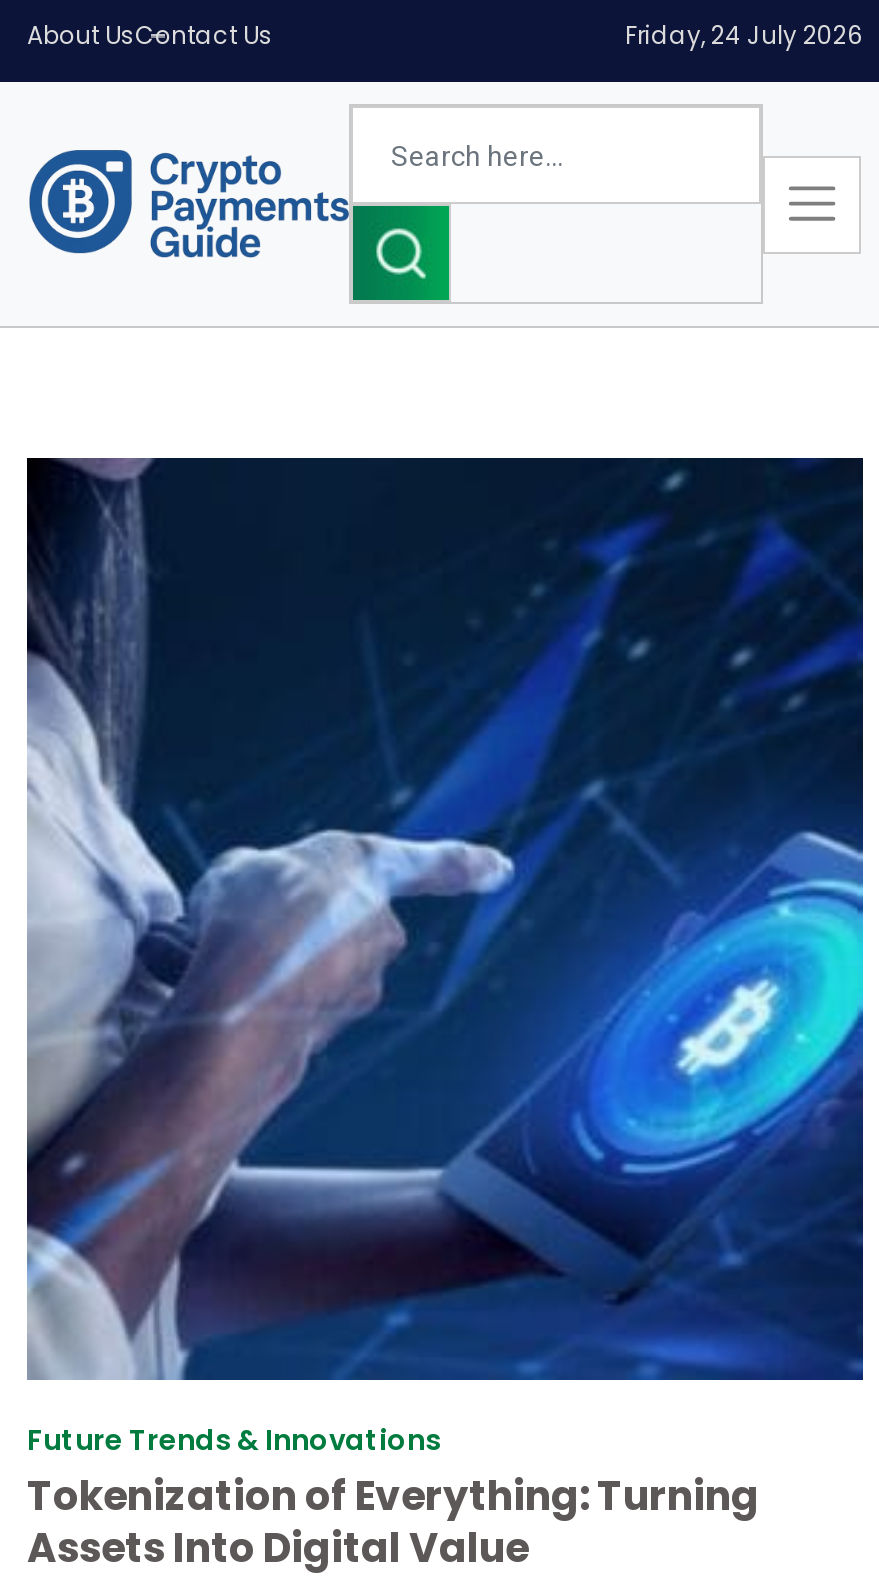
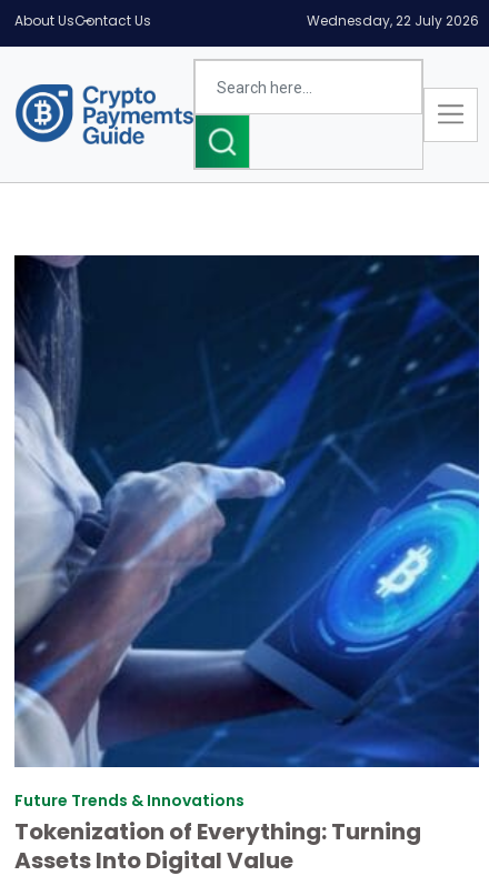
[625,18,863,52] Friday, 24 July 2026 -> [307,11,479,30] Wednesday, 22 July 2026

